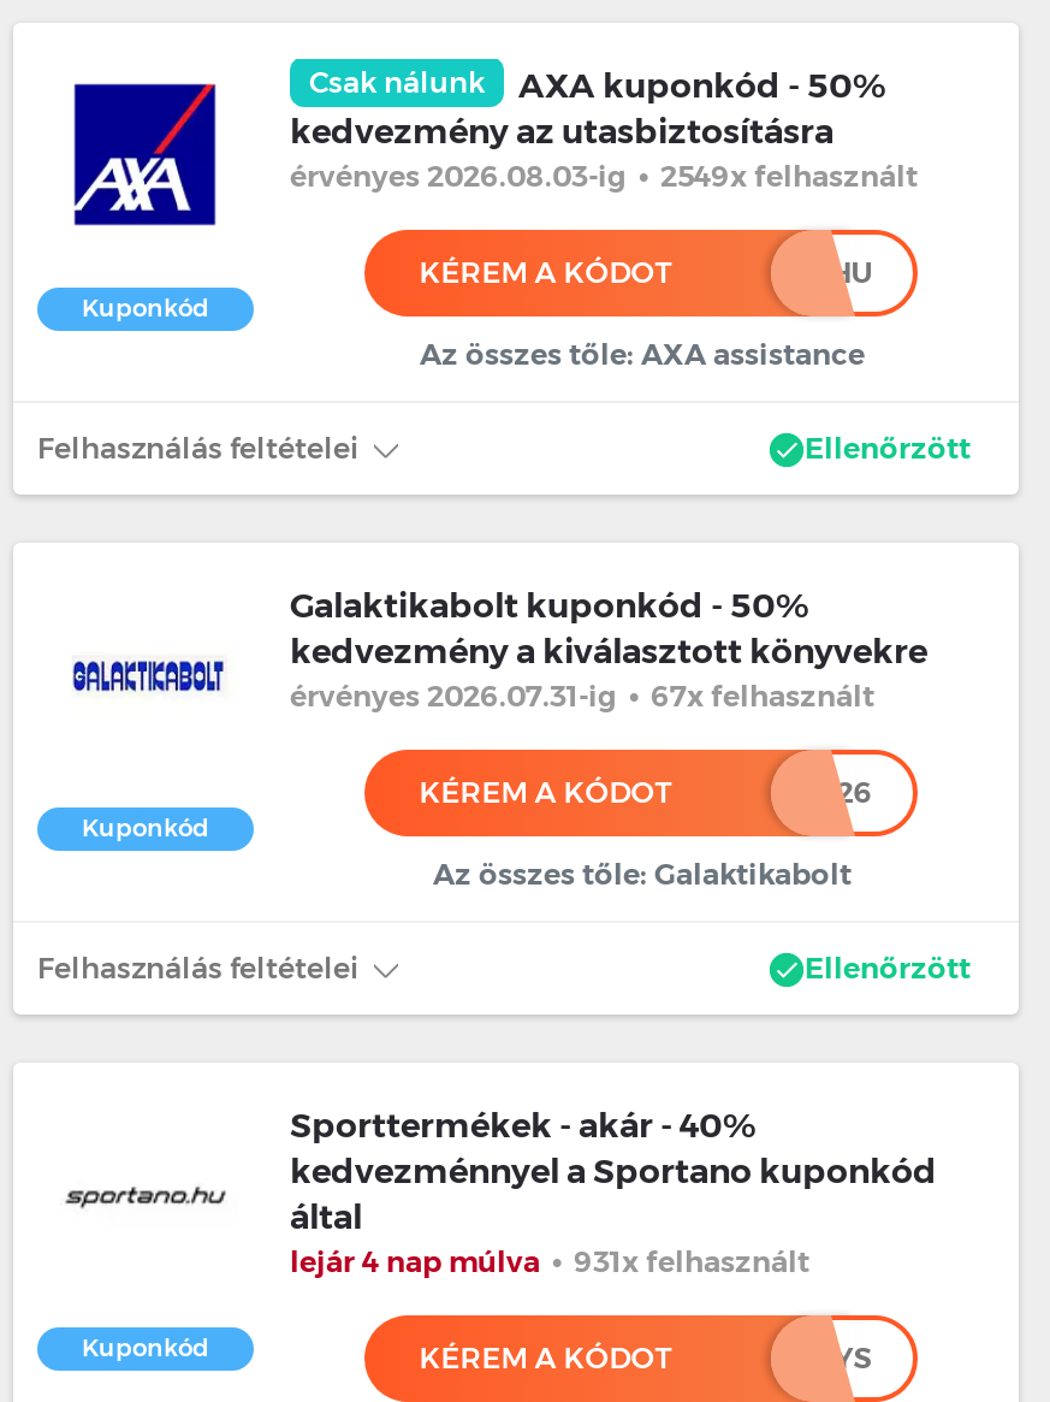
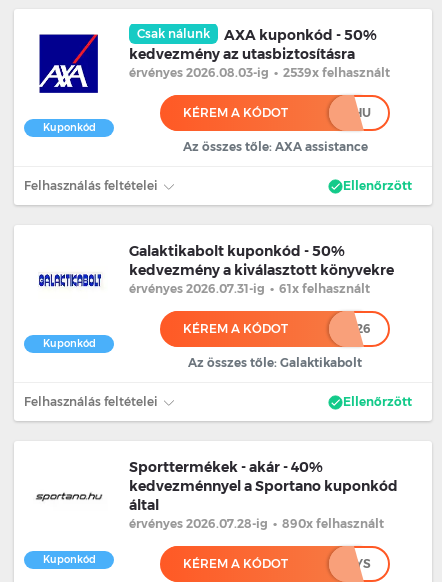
[290,158,918,194] érvényes 2026.08.03-ig • 2549x felhasznált -> [129,65,390,80] érvényes 2026.08.03-ig • 2539x felhasznált
[290,678,874,714] érvényes 2026.07.31-ig • 67x felhasznált -> [129,281,370,296] érvényes 2026.07.31-ig • 61x felhasznált
[290,1243,809,1279] lejár 4 nap múlva • 931x felhasznált -> [129,516,384,531] érvényes 2026.07.28-ig • 890x felhasznált

